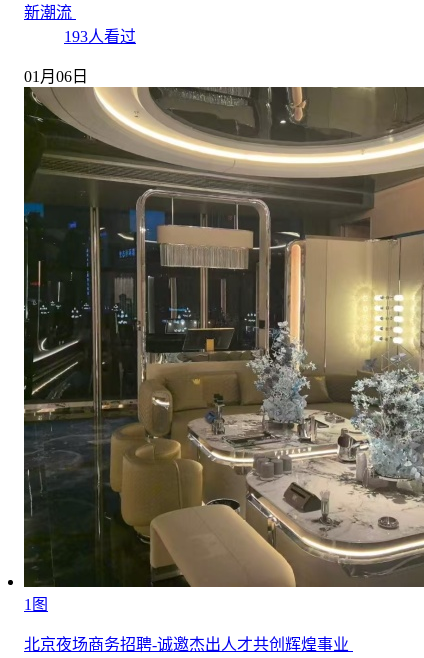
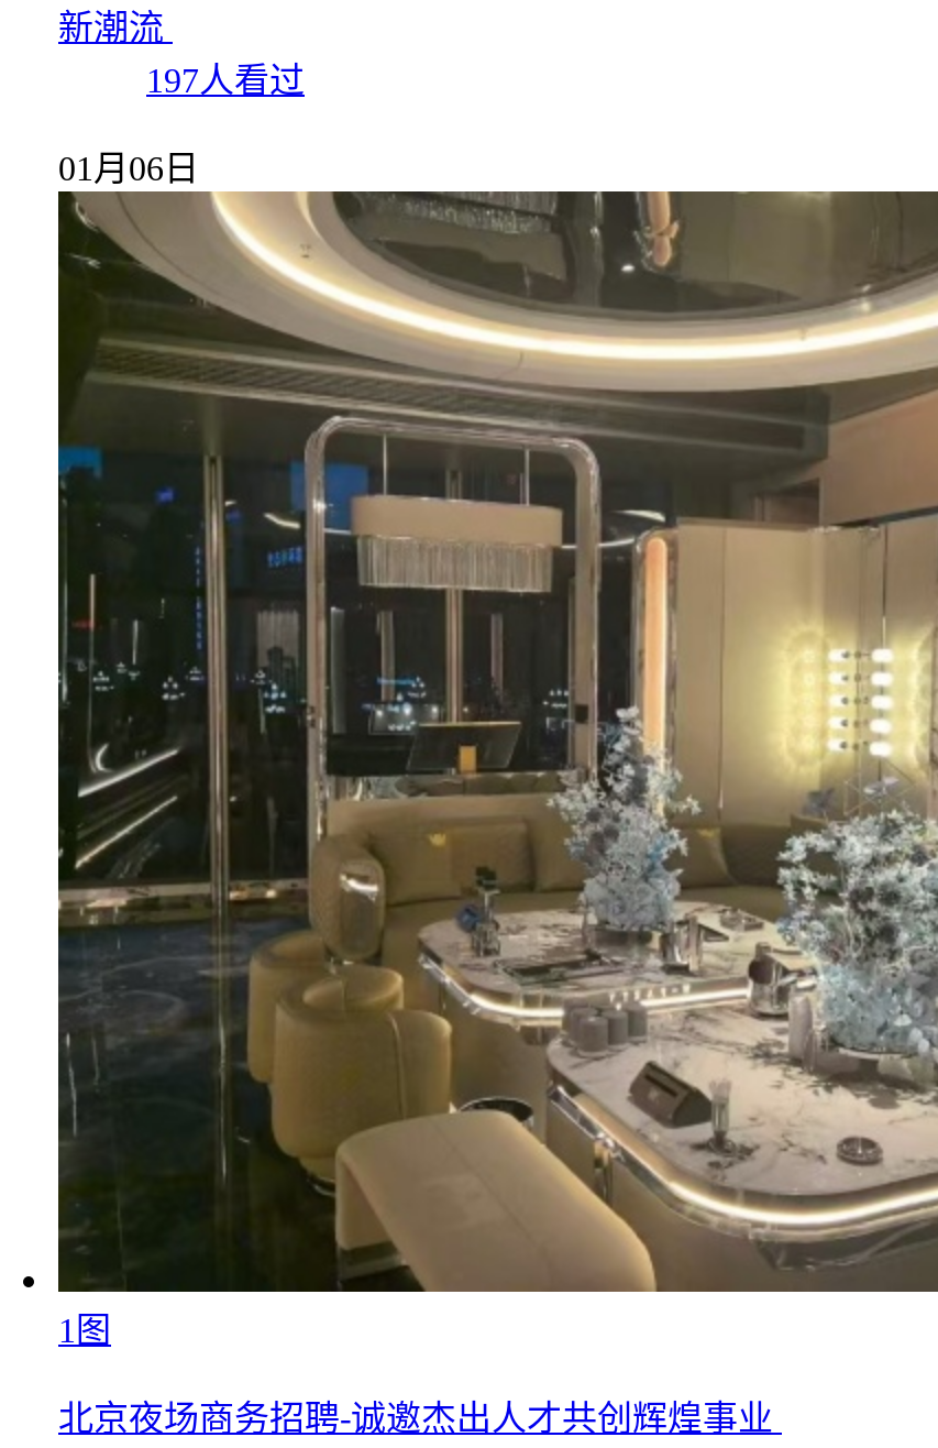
[64,28,136,45] 193人看过 -> [146,61,305,99] 197人看过

